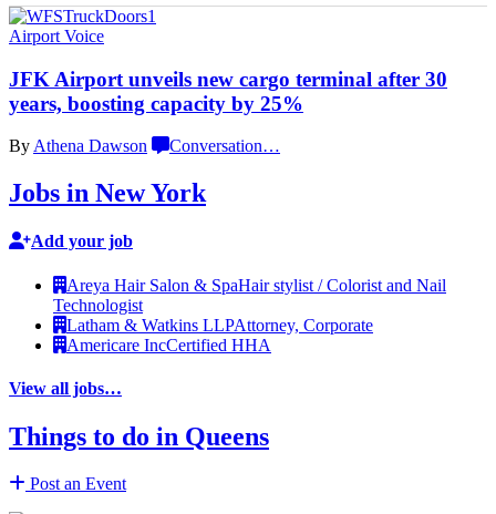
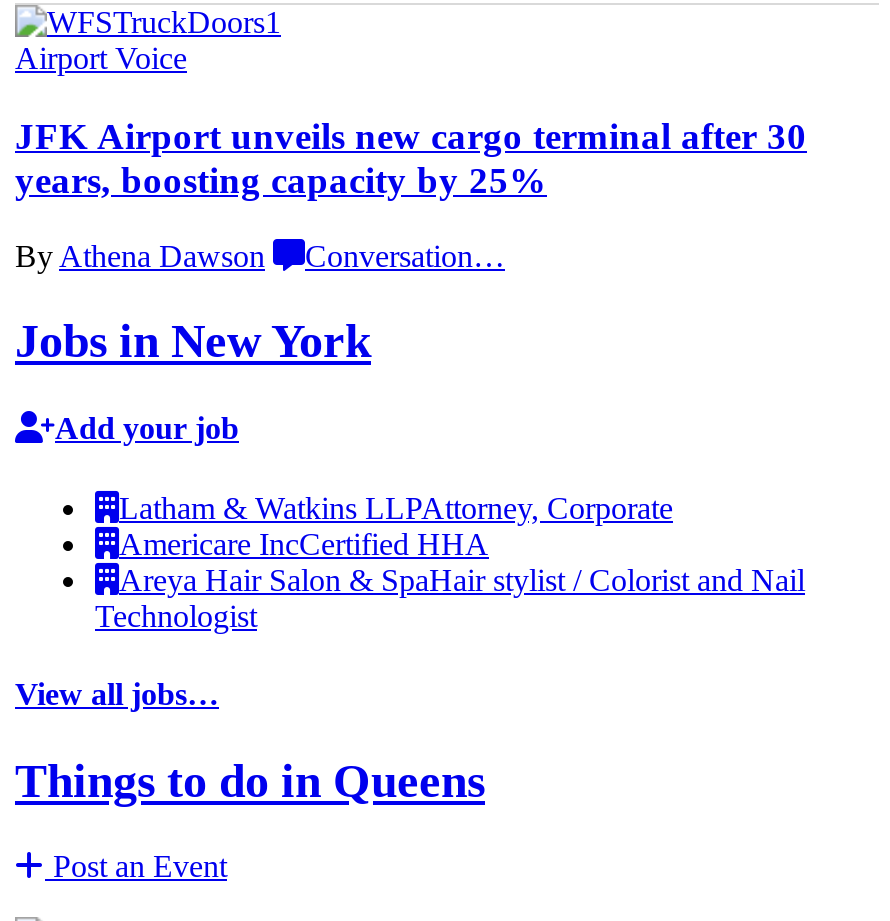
moved [53,276,446,314] -> [95,563,805,633]: Areya Hair Salon & SpaHair stylist / Colorist and Nail | Technologist
moved [66,315,373,354] -> [119,491,673,561]: Latham & Watkins LLPAttorney, Corporate | Americare IncCertified HHA

